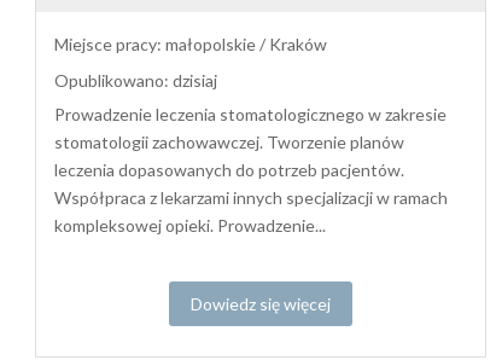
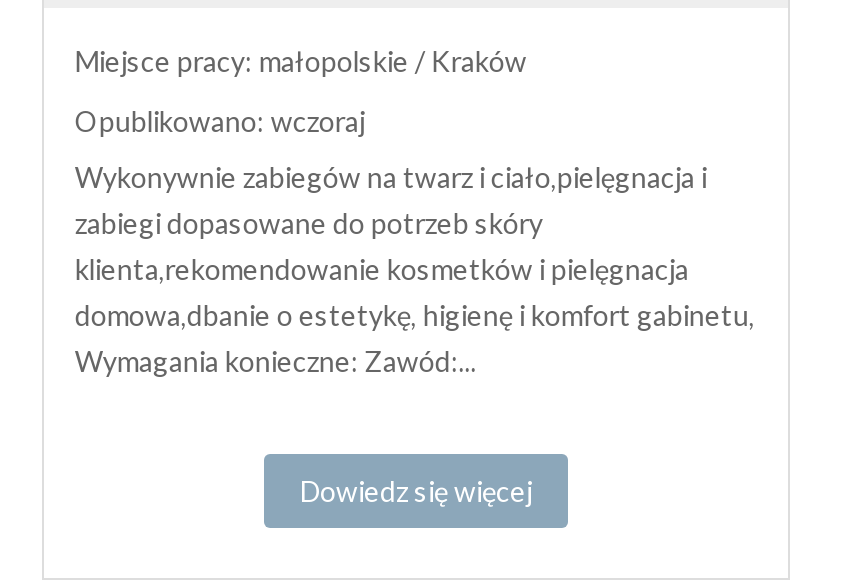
[55,71,218,91] Opublikowano: dzisiaj -> [75,105,365,139] Opublikowano: wczoraj
[55,104,448,236] Prowadzenie leczenia stomatologicznego w zakresie | stomatologii zachowawczej. Tworzenie planów | leczenia dopasowanych do potrzeb pacjentów. | Współpraca z lekarzami innych specjalizacji w ramach | kompleksowej opieki. Prowadzenie... -> [75,161,755,379] Wykonywnie zabiegów na twarz i ciało,pielęgnacja i | zabiegi dopasowane do potrzeb skóry | klienta,rekomendowanie kosmetków i pielęgnacja | domowa,dbanie o estetykę, higienę i komfort gabinetu, | Wymagania konieczne: Zawód:...

